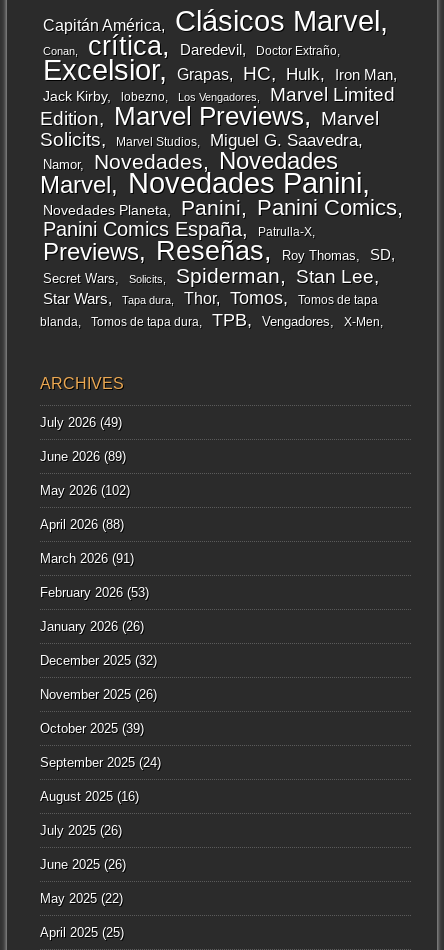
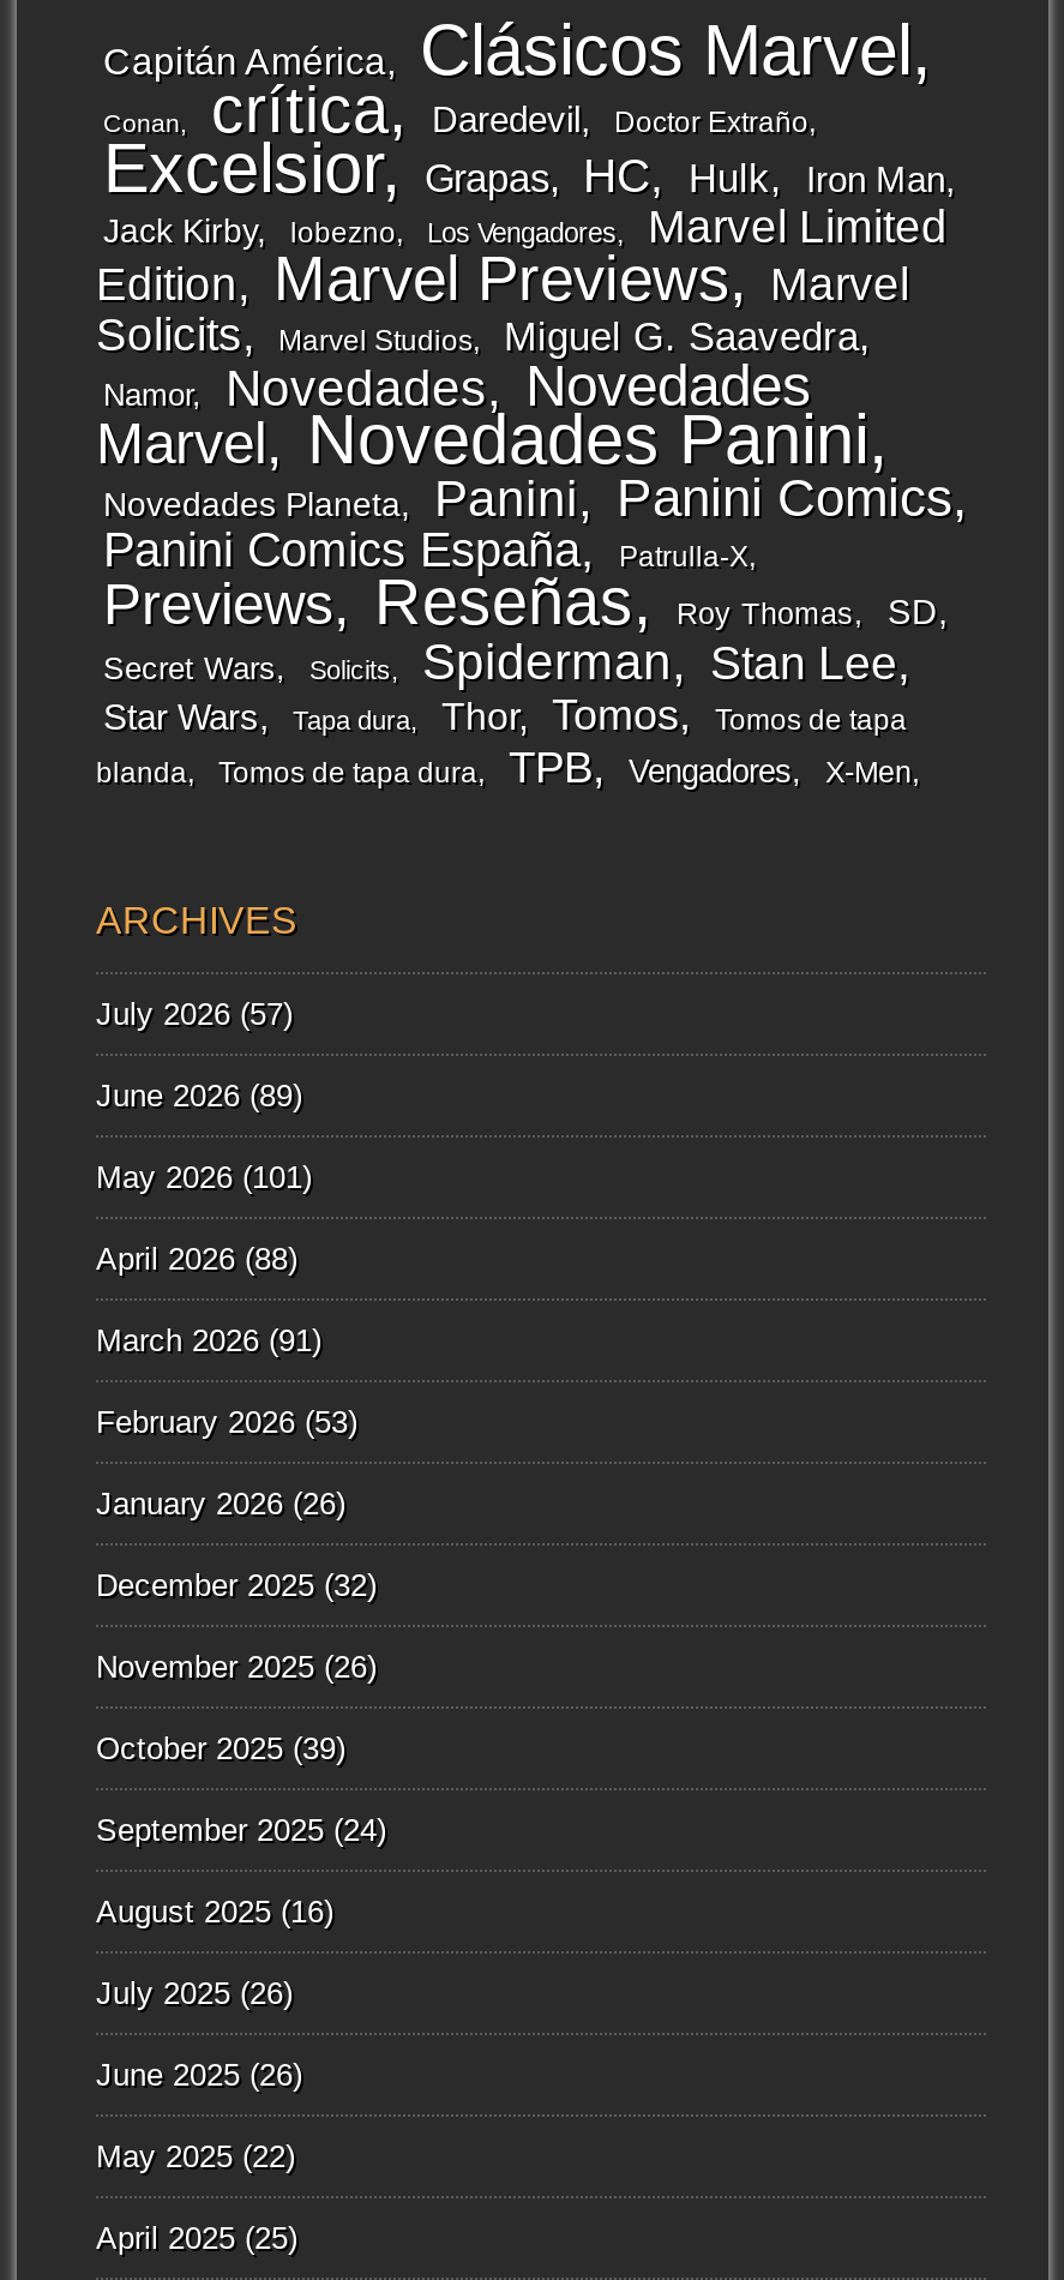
[40,414,122,429] July 2026 (49) -> [96,995,293,1031] July 2026 (57)
[40,482,130,497] May 2026 (102) -> [96,1158,312,1194] May 2026 (101)

